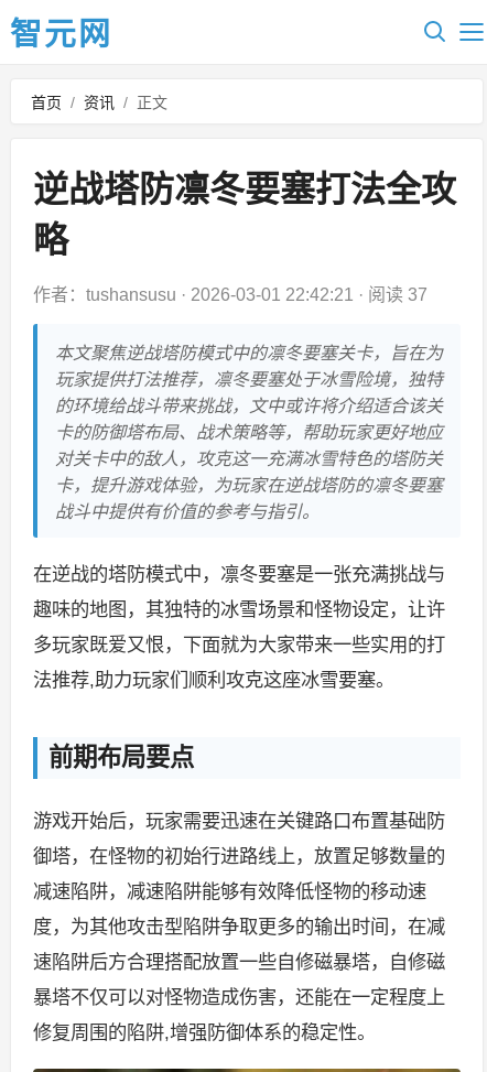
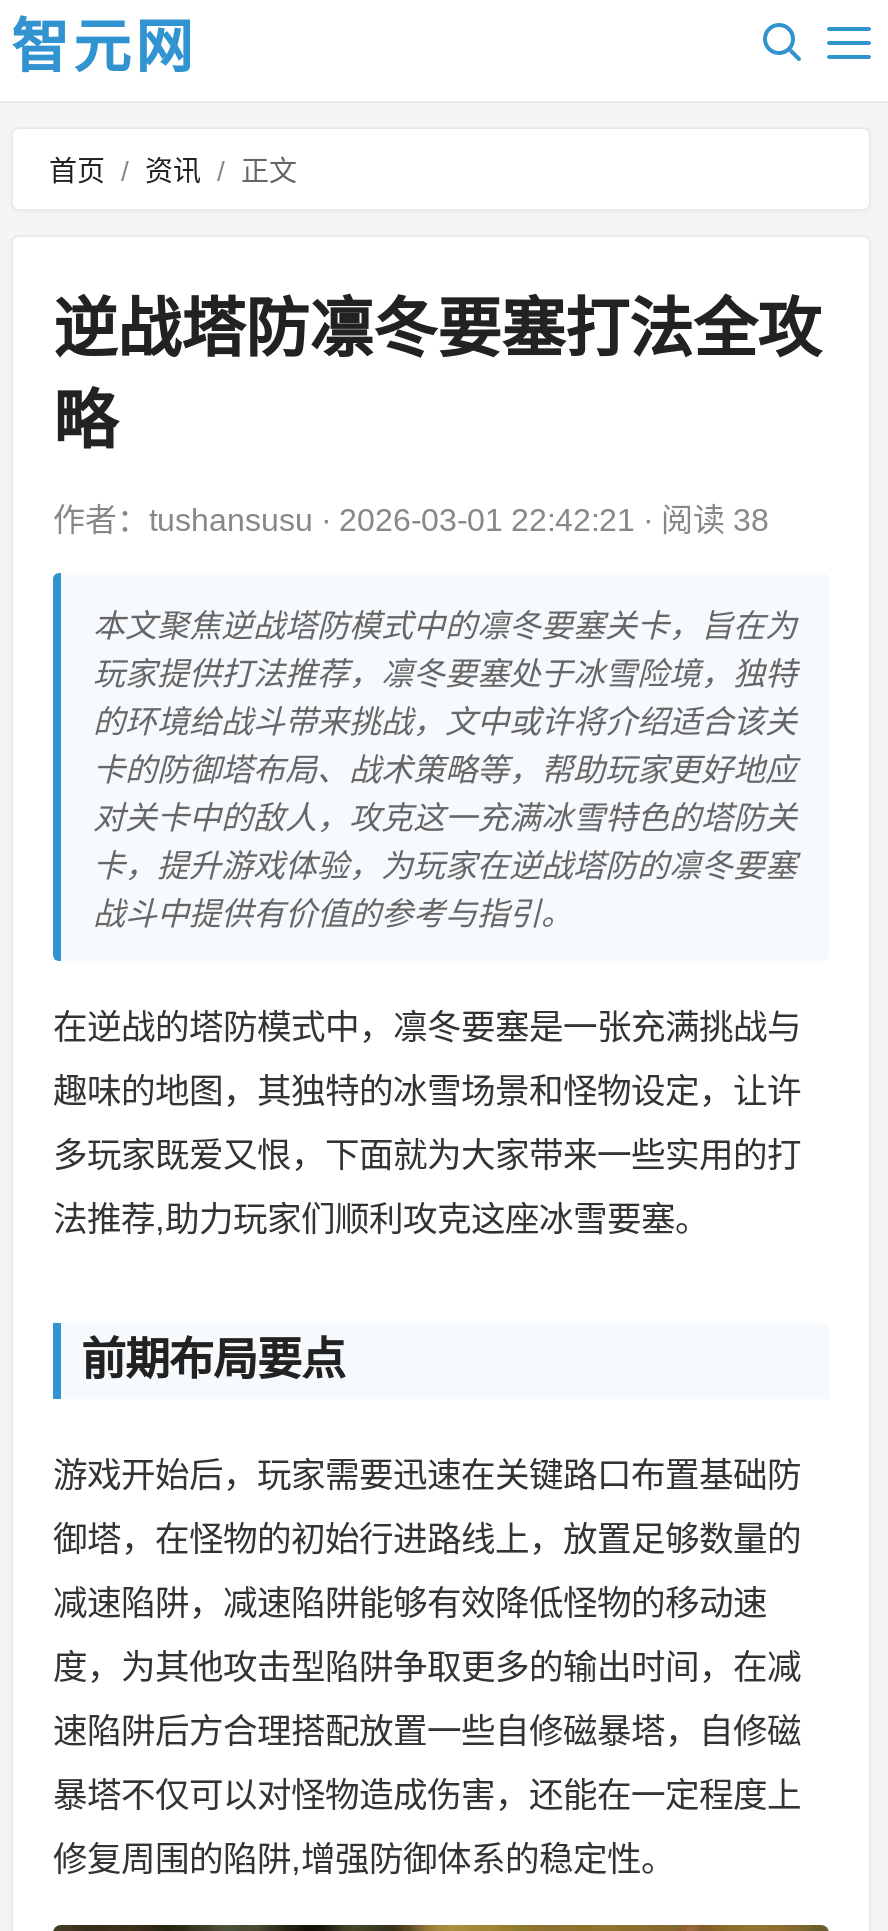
[33,285,428,304] 作者：tushansusu · 2026-03-01 22:42:21 ·阅读 37 -> [53,503,769,537] 作者：tushansusu · 2026-03-01 22:42:21 ·阅读 38

